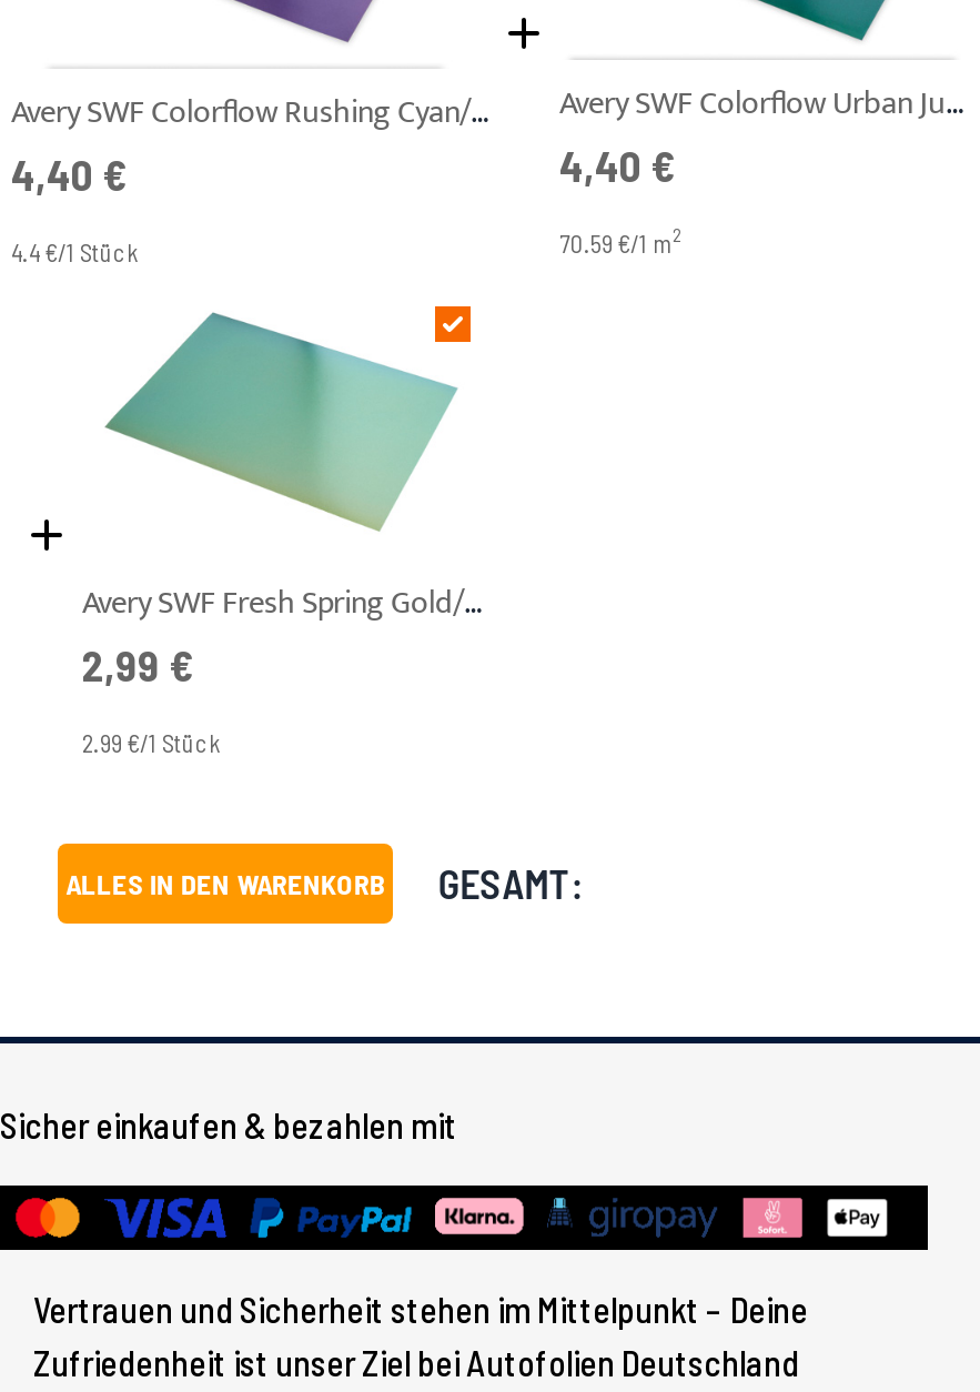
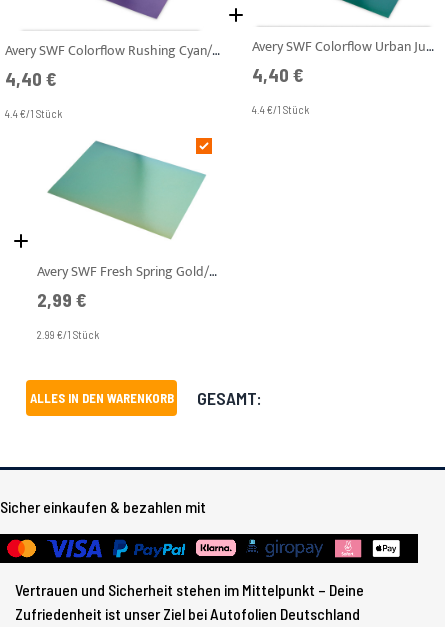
[559,225,681,257] 70.59 €/1 m2 -> [252,103,309,116] 4.4 €/1 Stück

